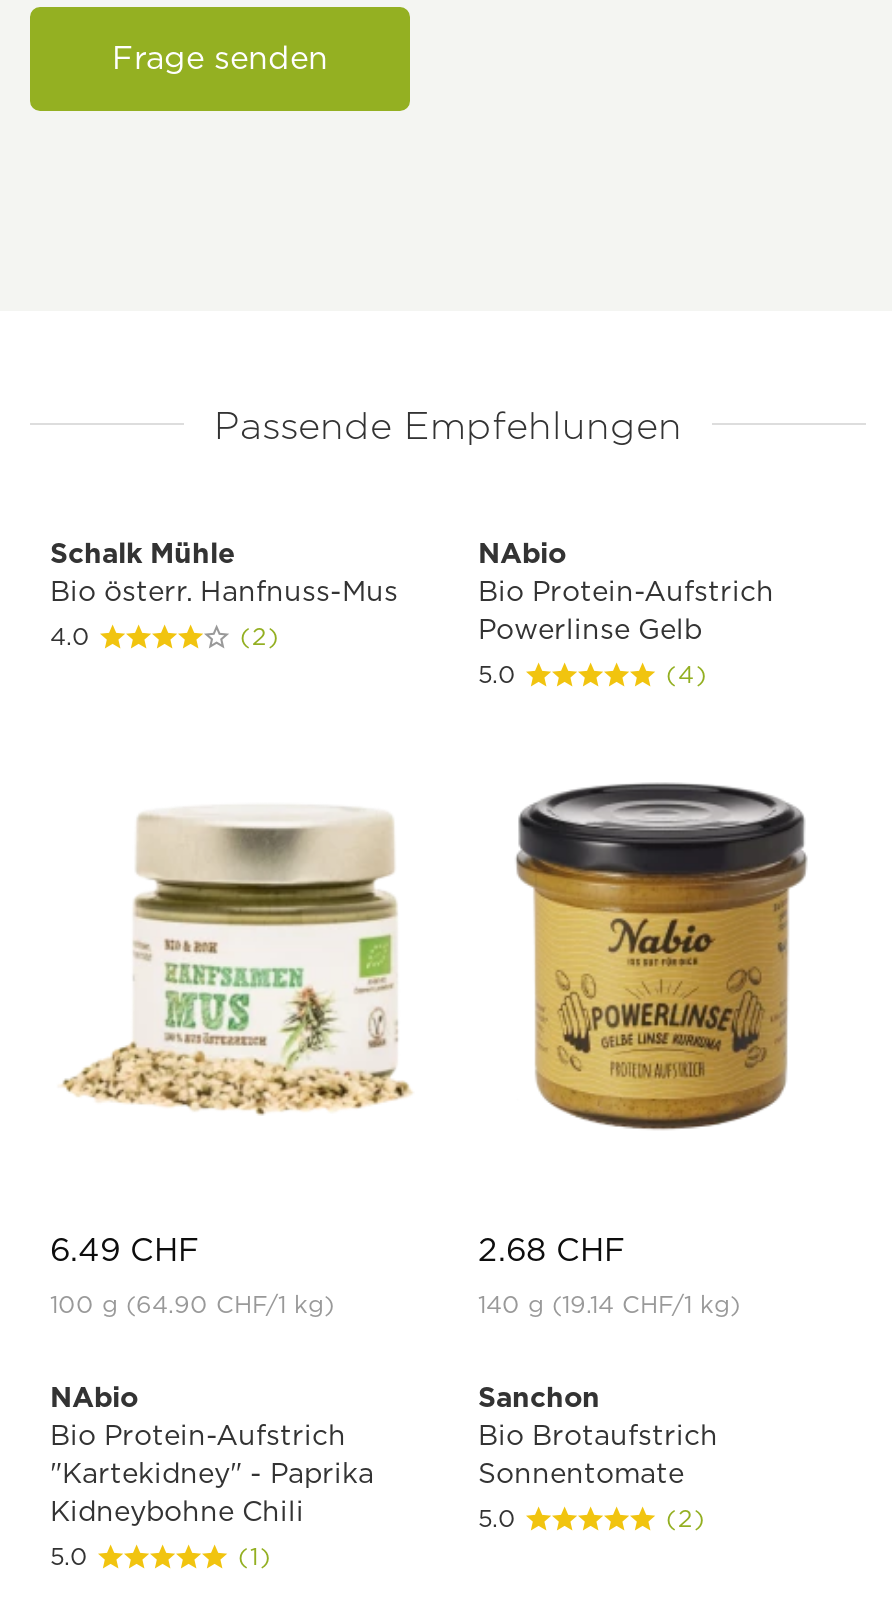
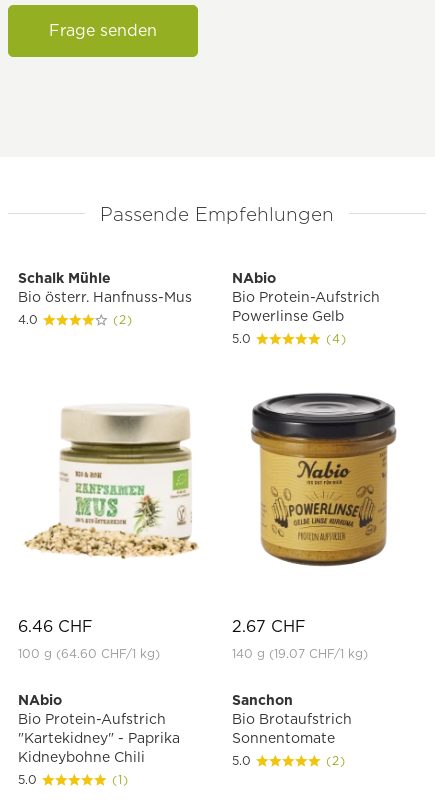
[50,1232,200,1270] 6.49 CHF -> [18,617,93,636] 6.46 CHF
[478,1232,626,1270] 2.68 CHF -> [232,617,306,636] 2.67 CHF
[50,1290,334,1320] 100 g (64.90 CHF/1 kg) -> [18,646,160,661] 100 g (64.60 CHF/1 kg)
[478,1290,740,1320] 140 g (19.14 CHF/1 kg) -> [232,646,368,661] 140 g (19.07 CHF/1 kg)

